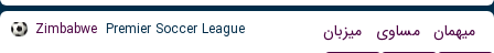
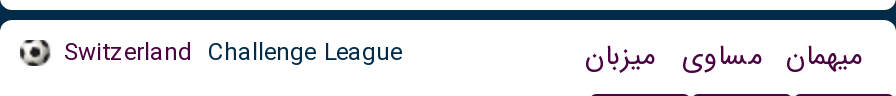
[35,19,245,40] Zimbabwe Premier Soccer League -> [64,34,402,72] Switzerland Challenge League

